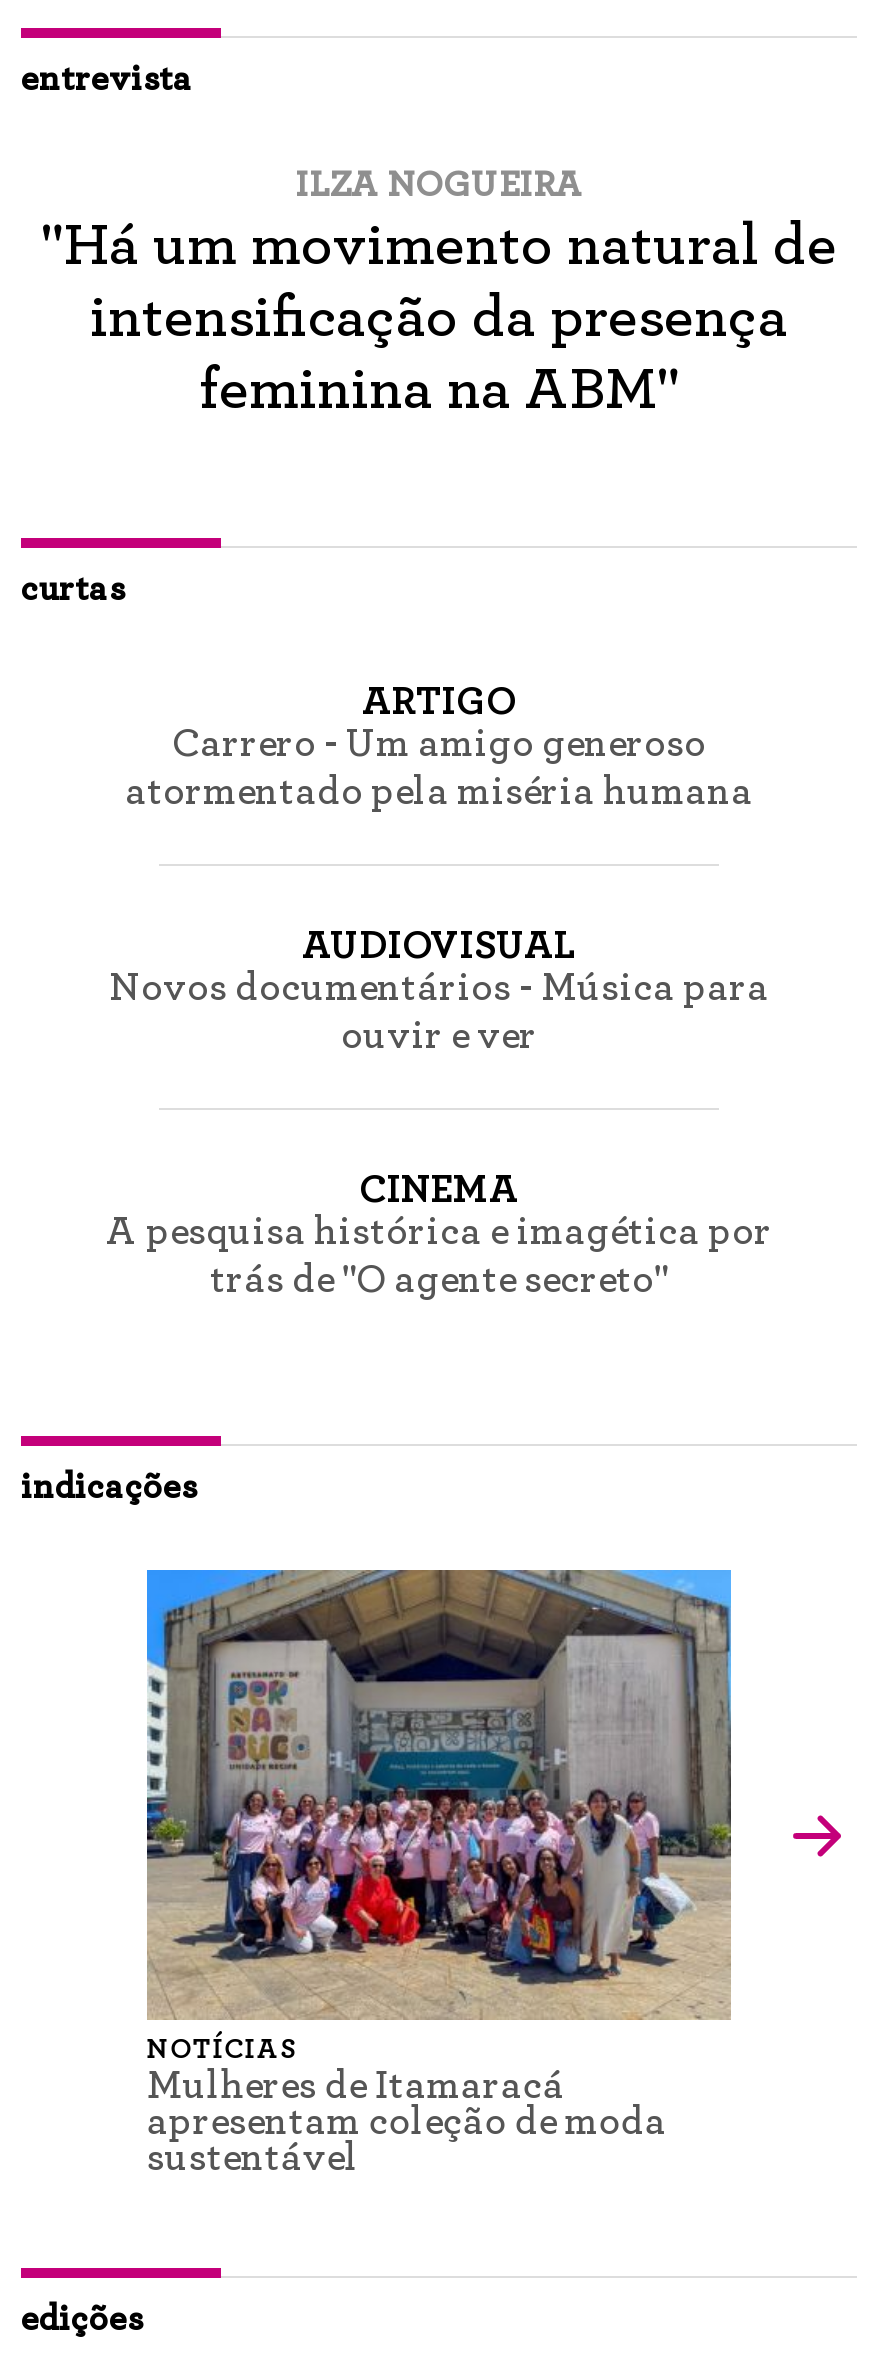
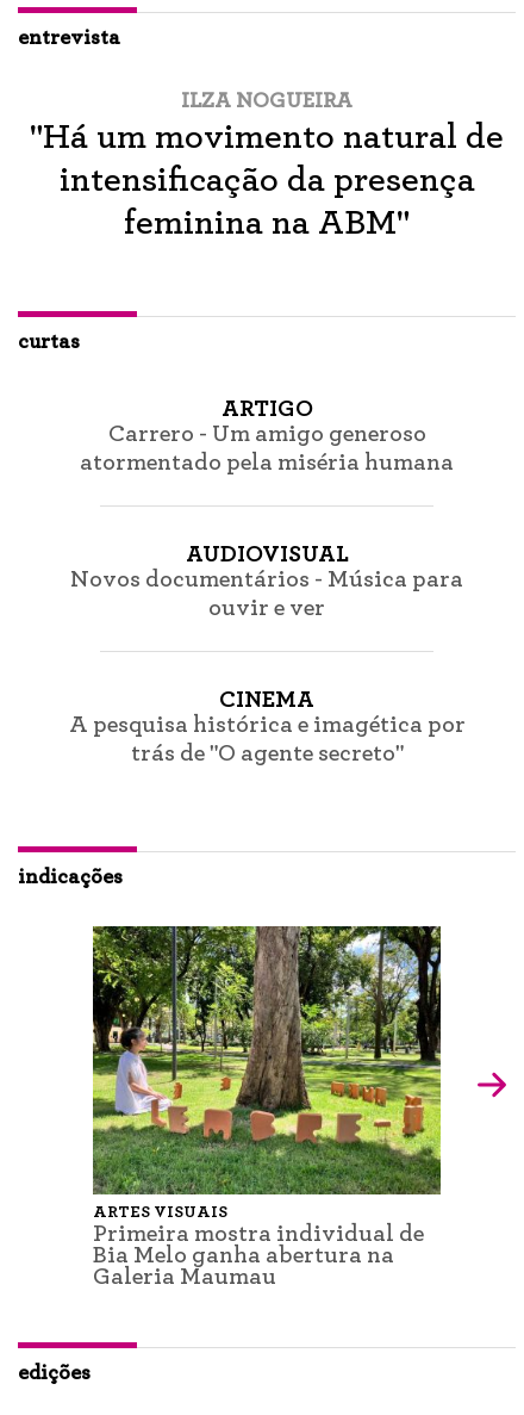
[145,1568,733,2178] [image] | NOTÍCIAS | Mulheres de Itamaracá | apresentam coleção de moda | sustentável -> [92,925,442,1288] [image] | ARTES VISUAIS | Primeira mostra individual de | Bia Melo ganha abertura na | Galeria Maumau

